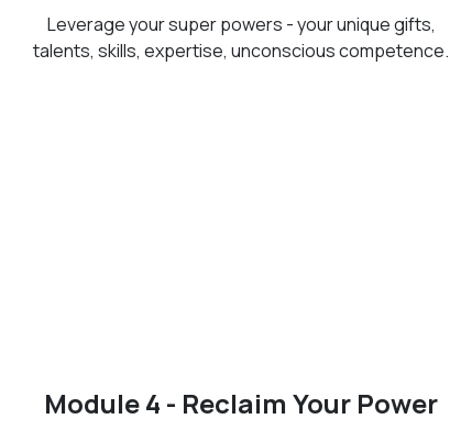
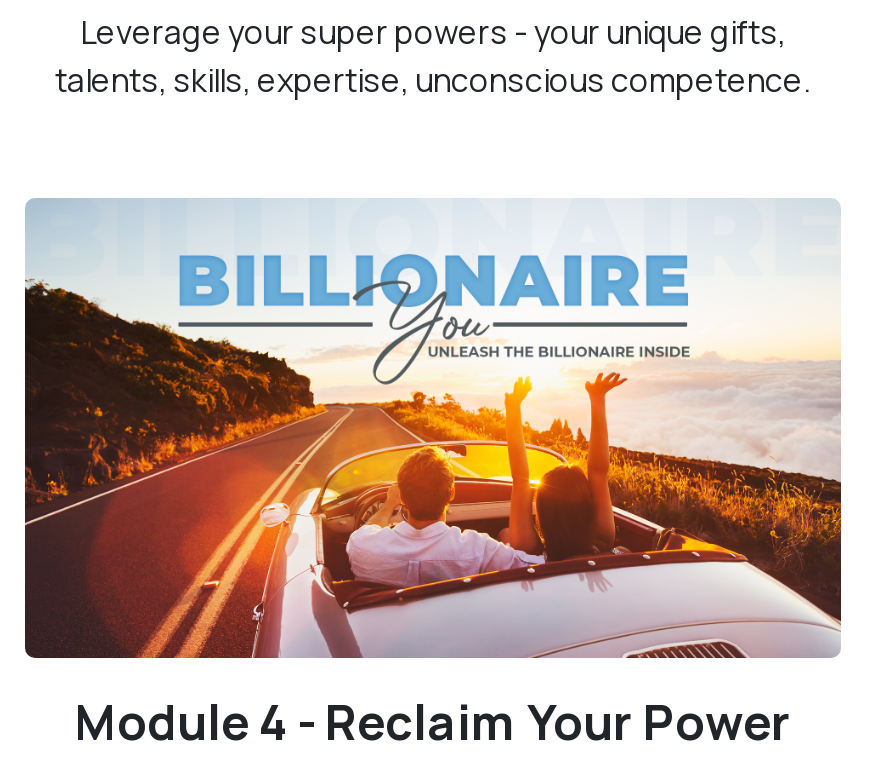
none -> [23,198,843,660] [image]

